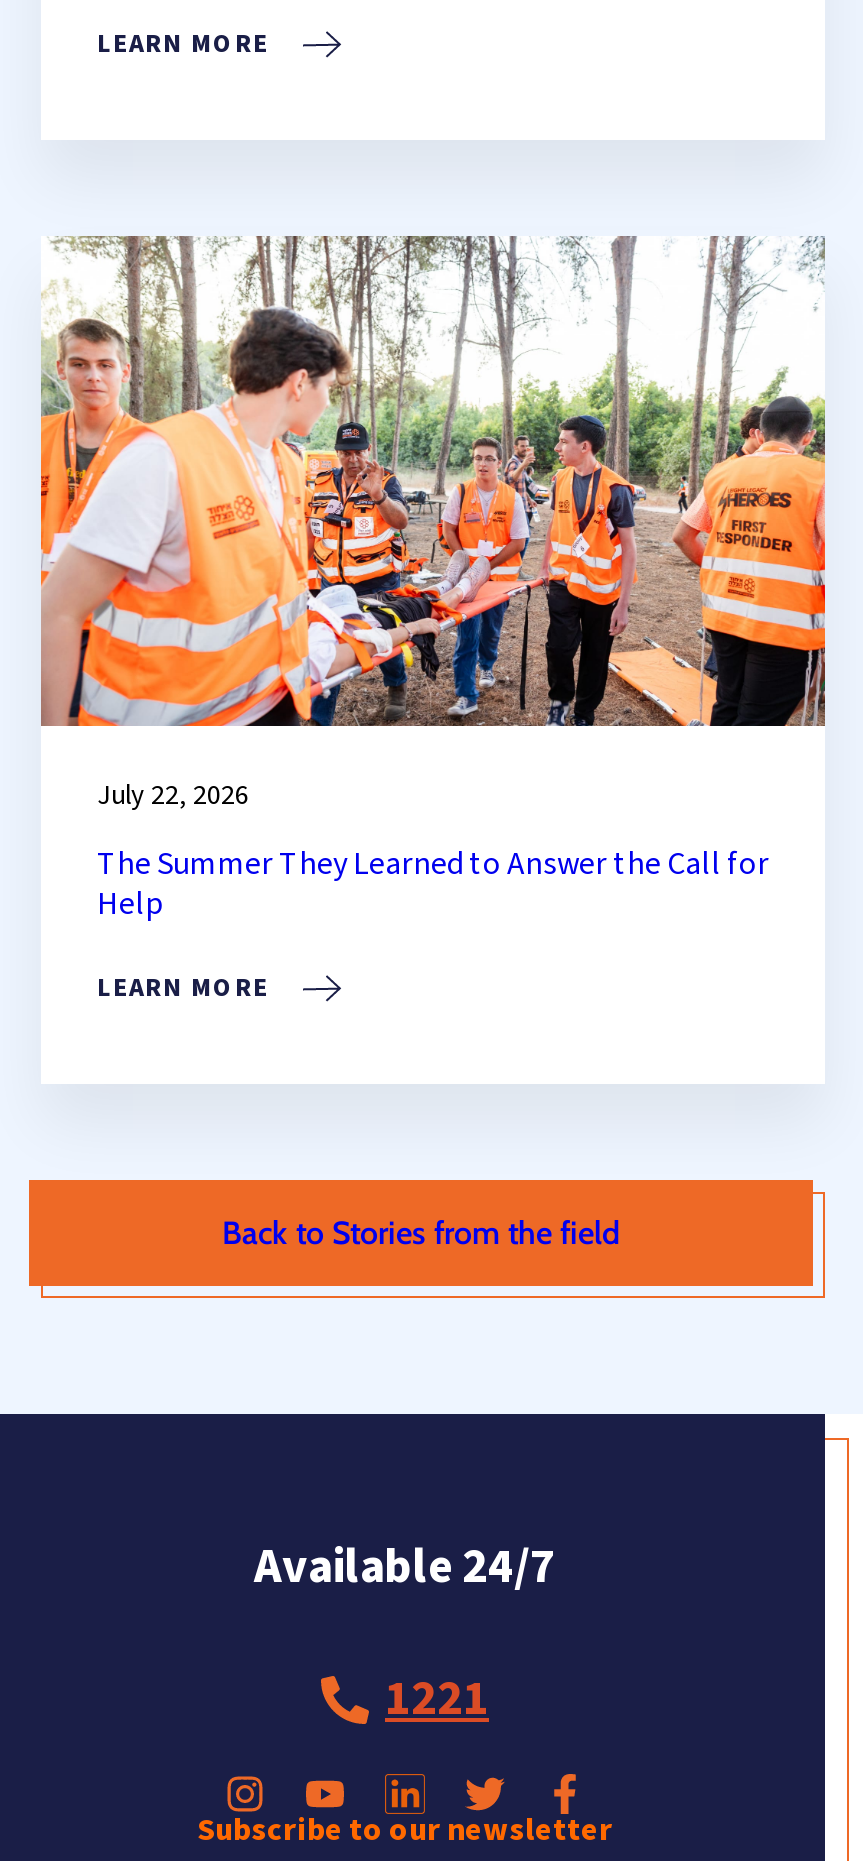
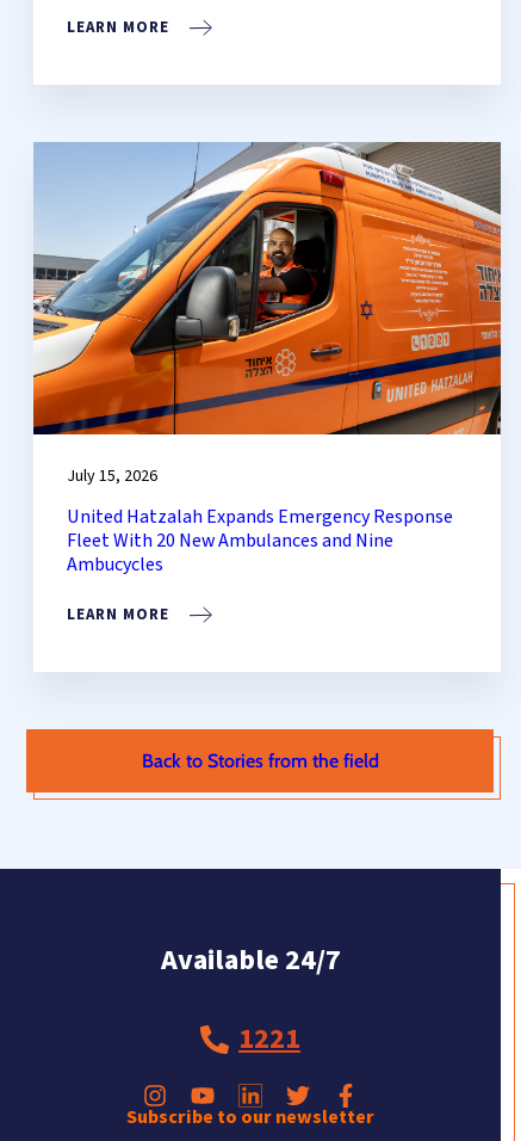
[39,234,827,816] [image] | July 22, 2026 -> [32,141,502,488] [image] | July 15, 2026
[97,842,769,926] The Summer They Learned to Answer the Call for | Help -> [67,503,453,577] United Hatzalah Expands Emergency Response | Fleet With 20 New Ambulances and Nine | Ambucycles

